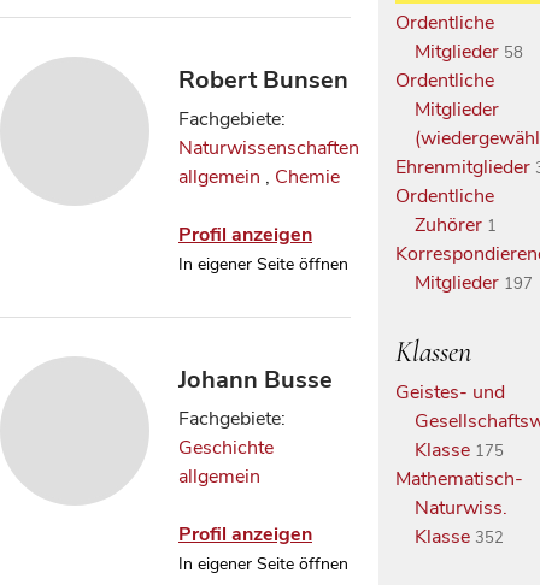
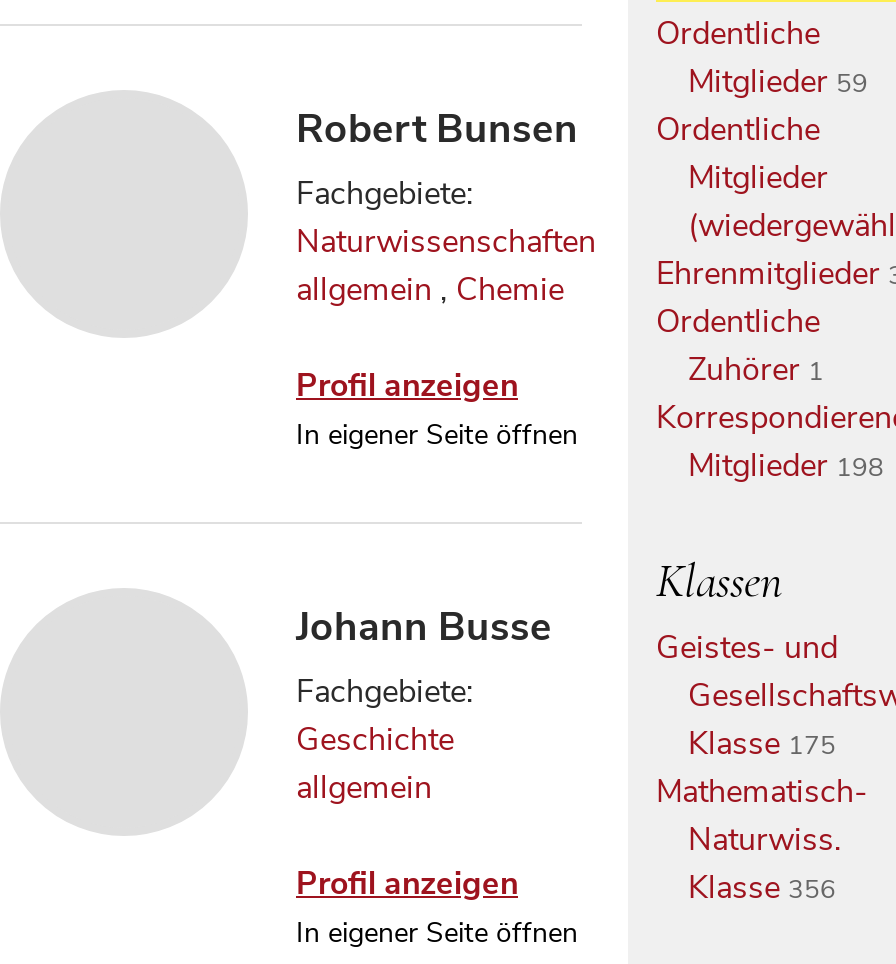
[415,38,523,65] Mitglieder 58 -> [688,59,868,103] Mitglieder 59
[415,269,533,296] Mitglieder 197 -> [688,443,884,487] Mitglieder 198
[415,524,504,550] Klasse 352 -> [688,866,836,910] Klasse 356

